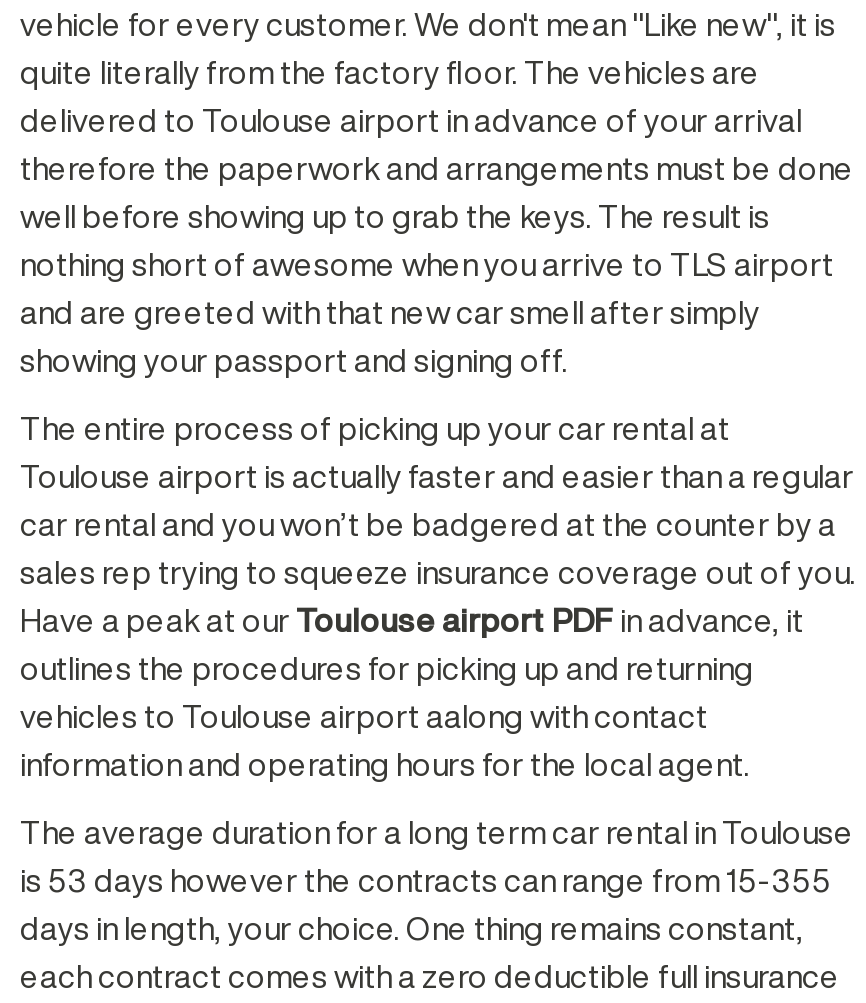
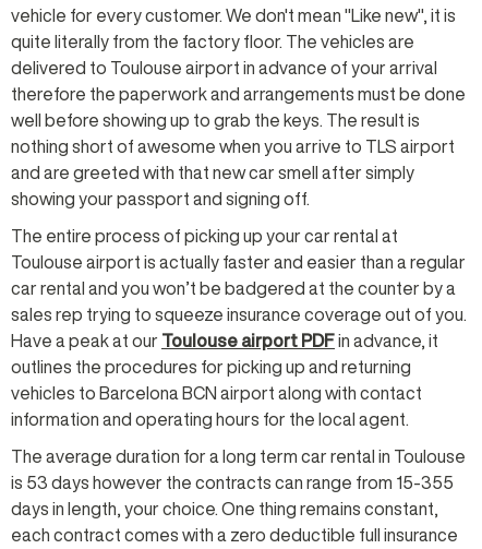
[20,701,708,733] vehicles to Toulouse airport aalong with contact -> [11,384,422,402] vehicles to Barcelona BCN airport along with contact

